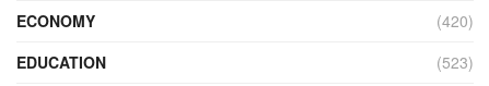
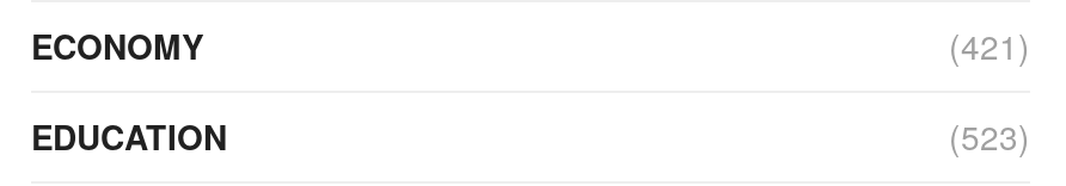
[436,10,474,32] (420) -> [949,21,1030,69] (421)

